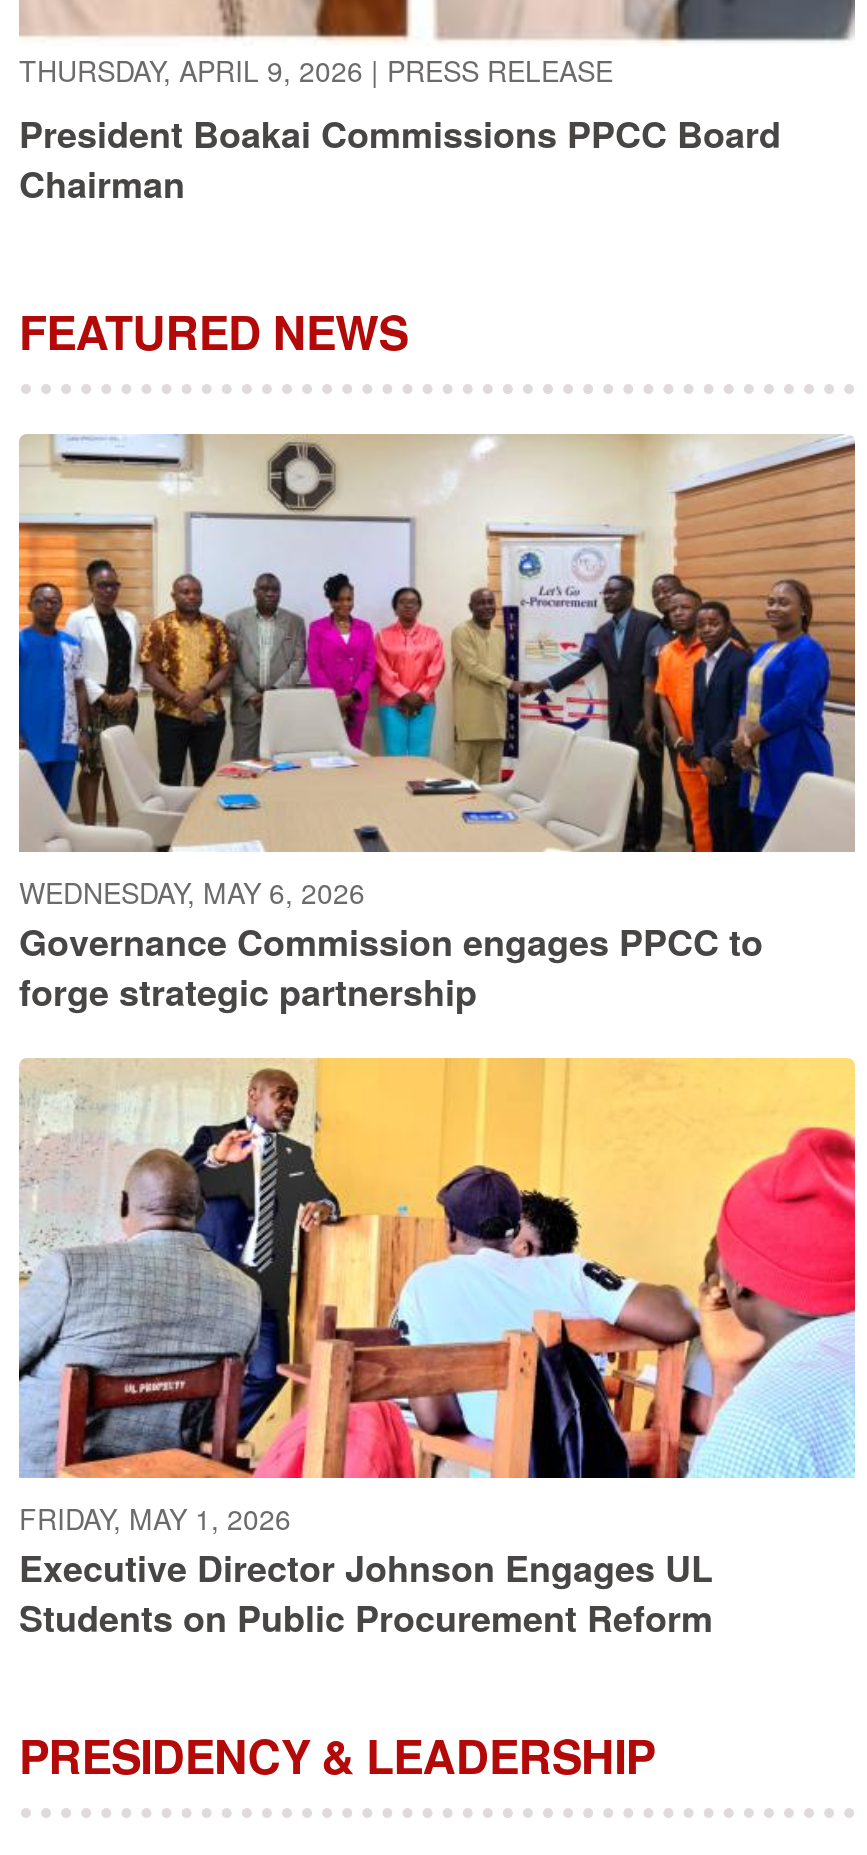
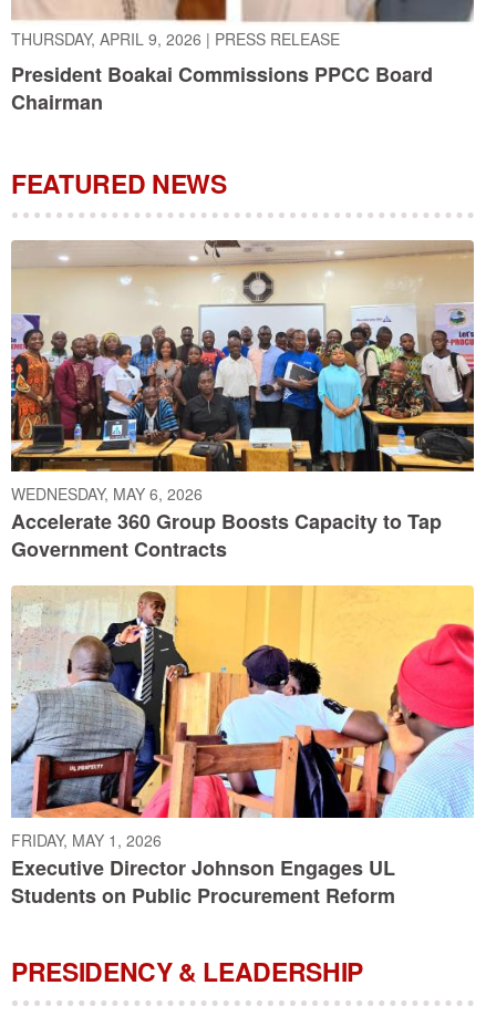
[17,434,857,1019] [image] | Governance Commission engages PPCC to | forge strategic partnership -> [10,240,475,564] [image] | Accelerate 360 Group Boosts Capacity to Tap | Government Contracts

